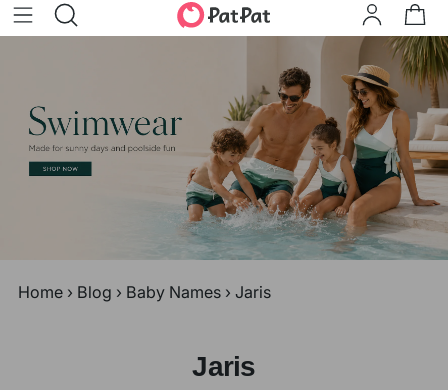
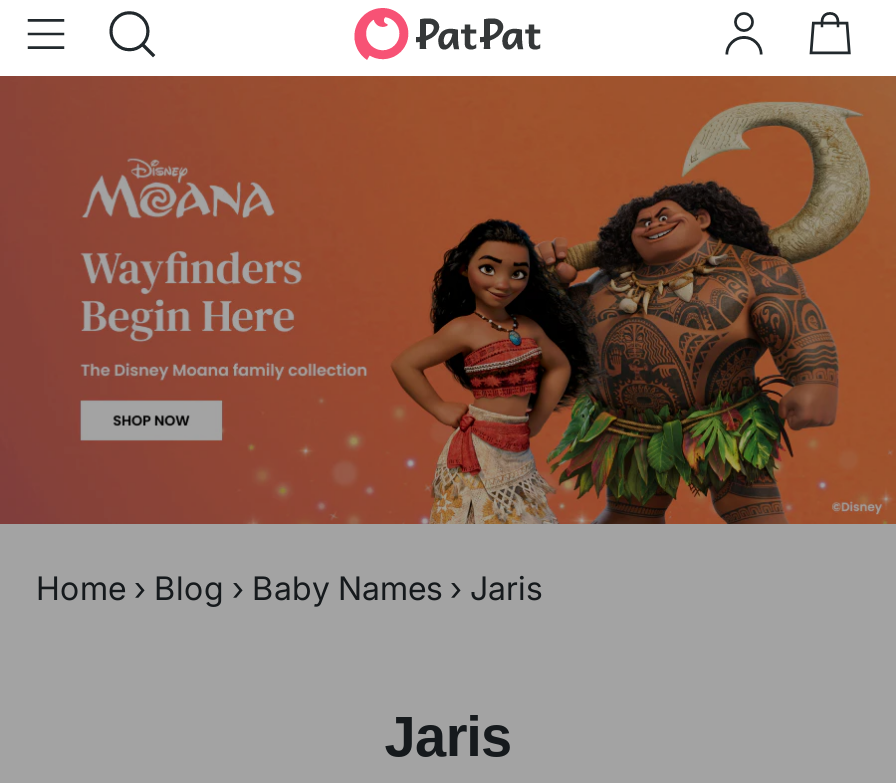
[3,35,445,260] [image] -> [6,74,890,524] [image]

